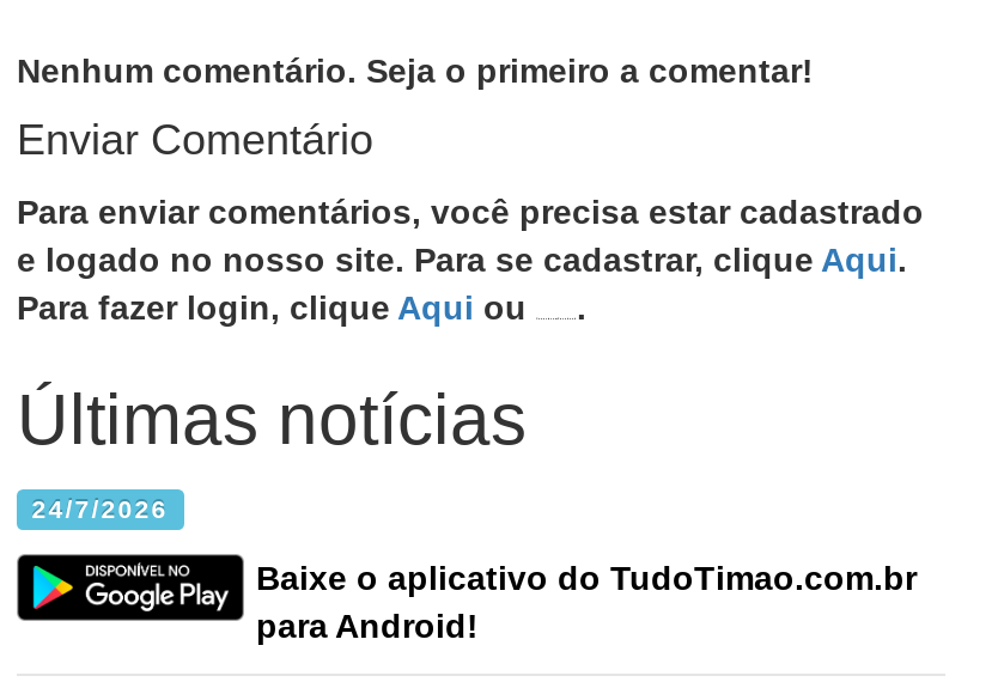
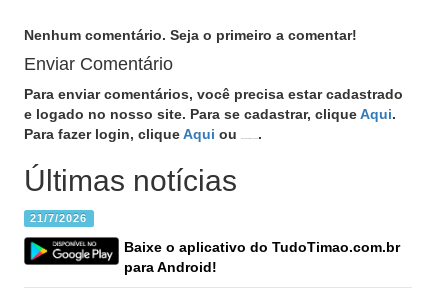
[32,495,168,523] 24/7/2026 -> [30,212,87,224] 21/7/2026

